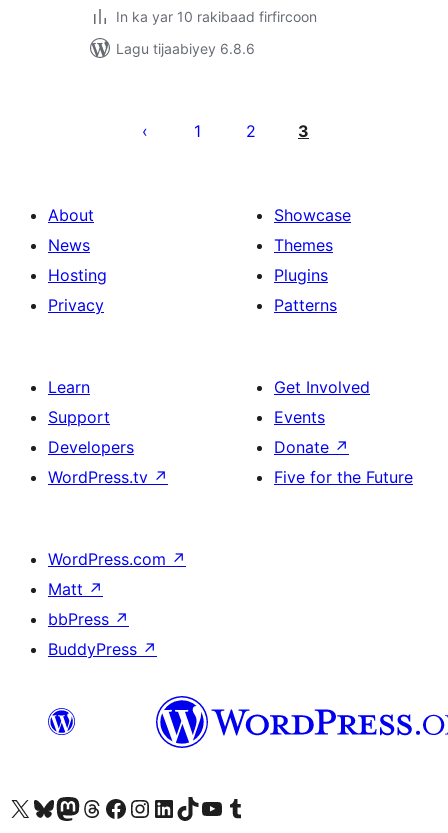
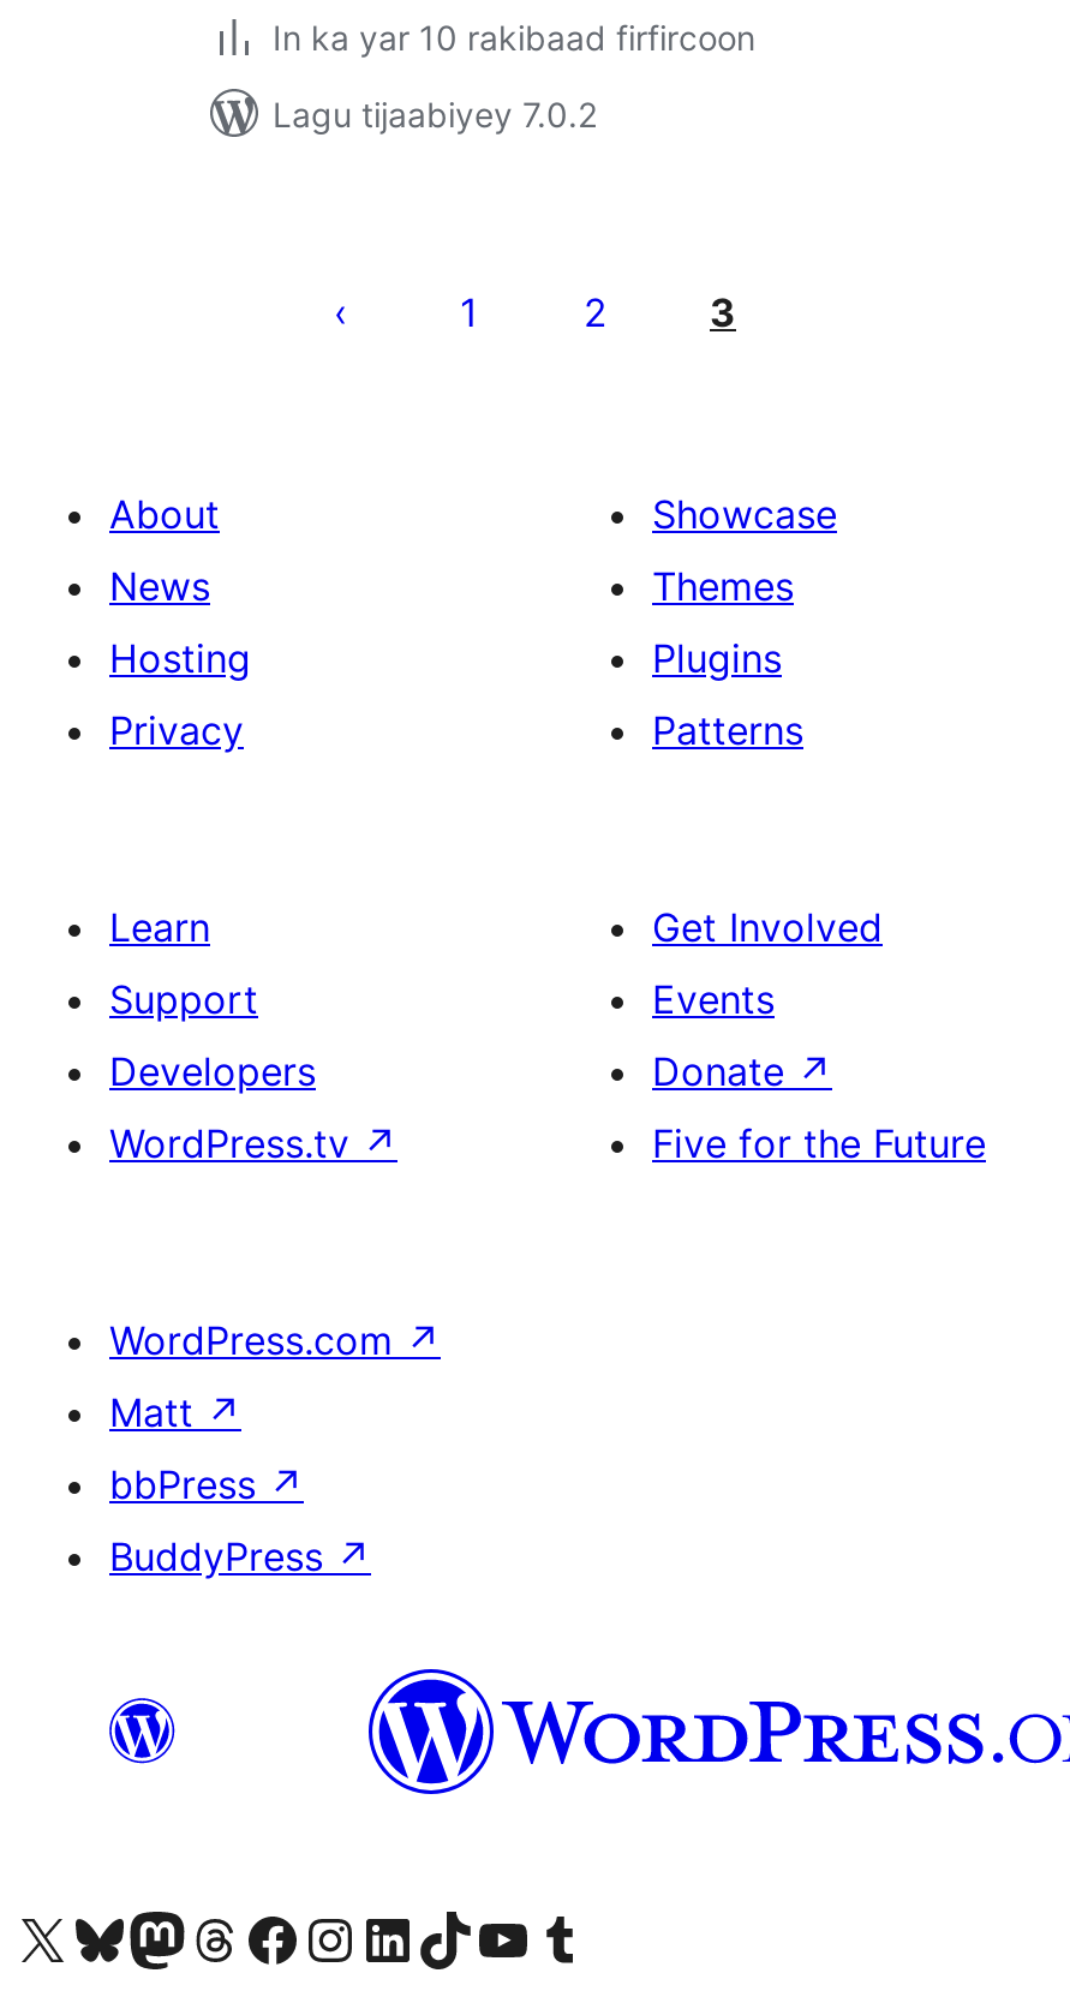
[116,40,255,57] Lagu tijaabiyey 6.8.6 -> [273,94,597,134] Lagu tijaabiyey 7.0.2

